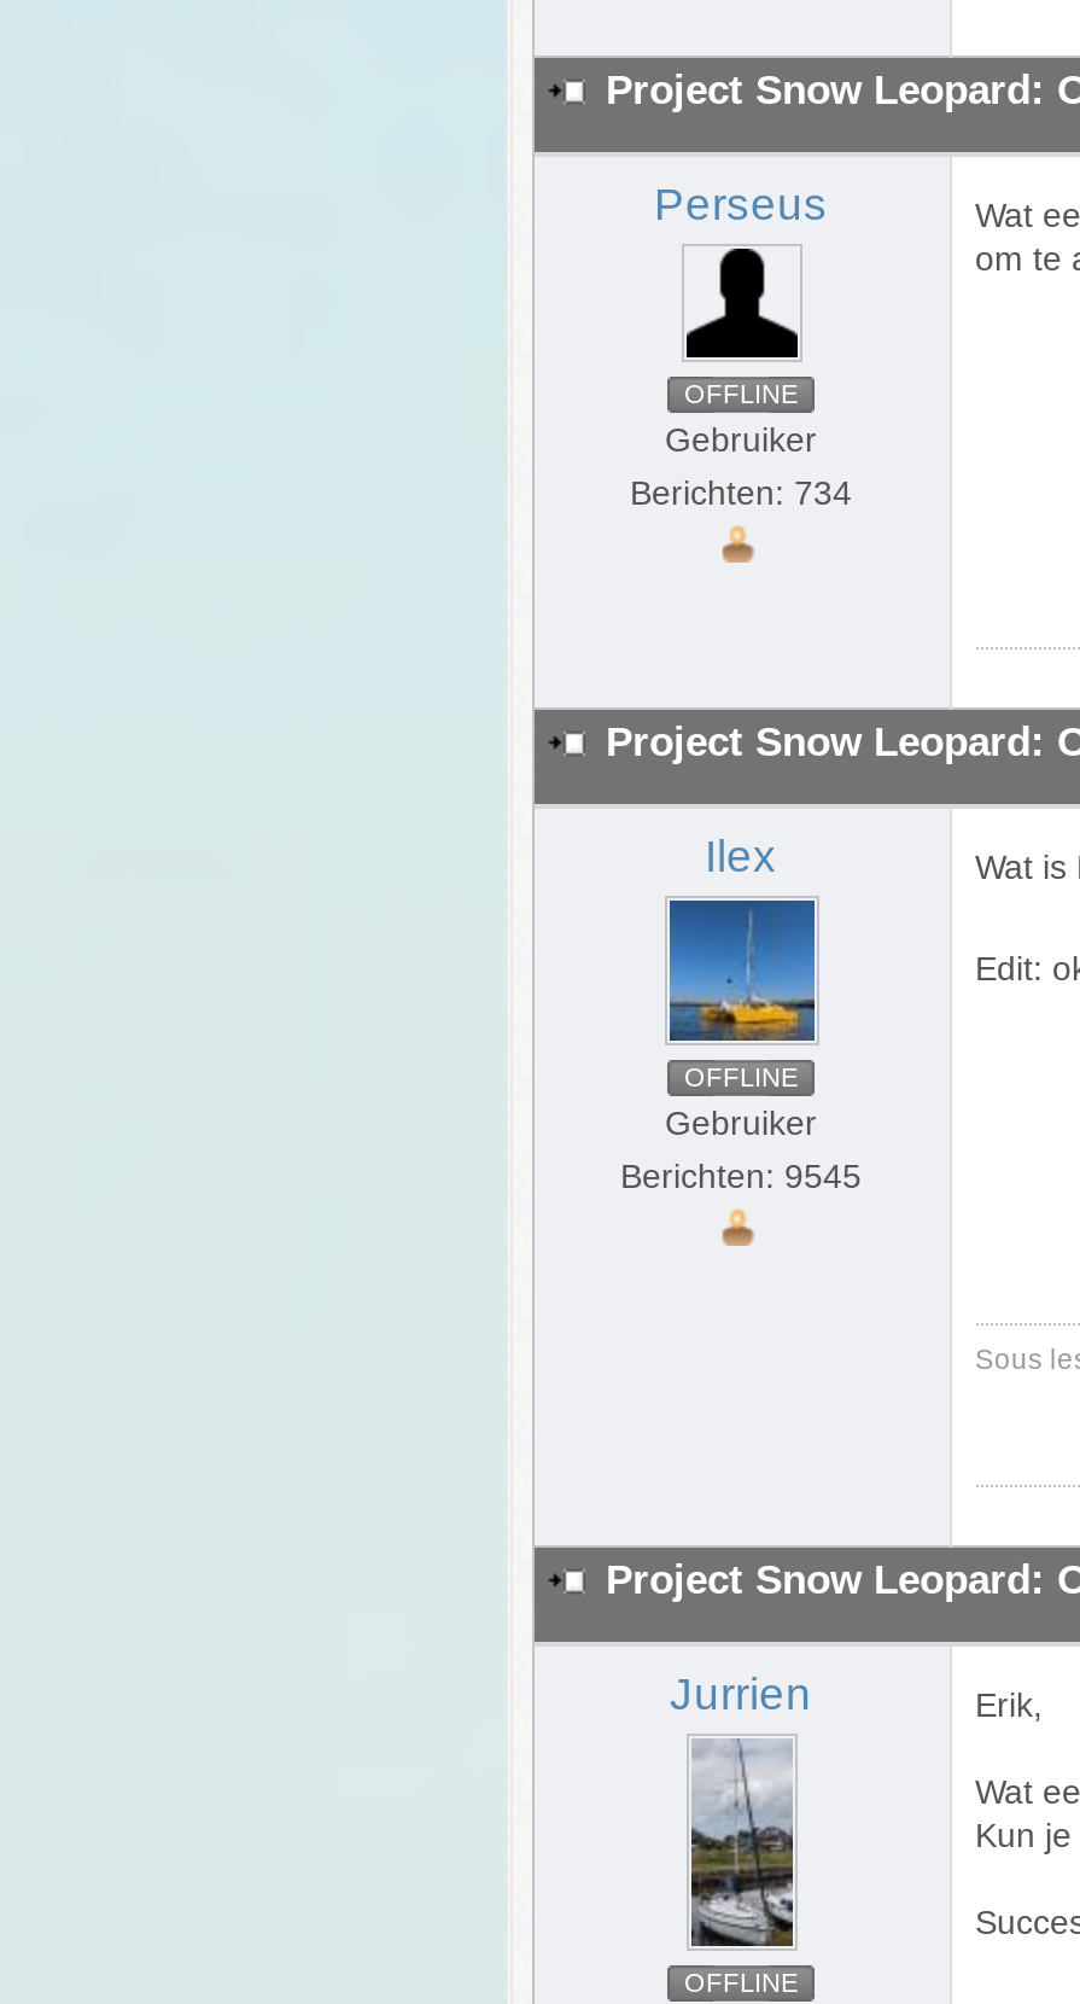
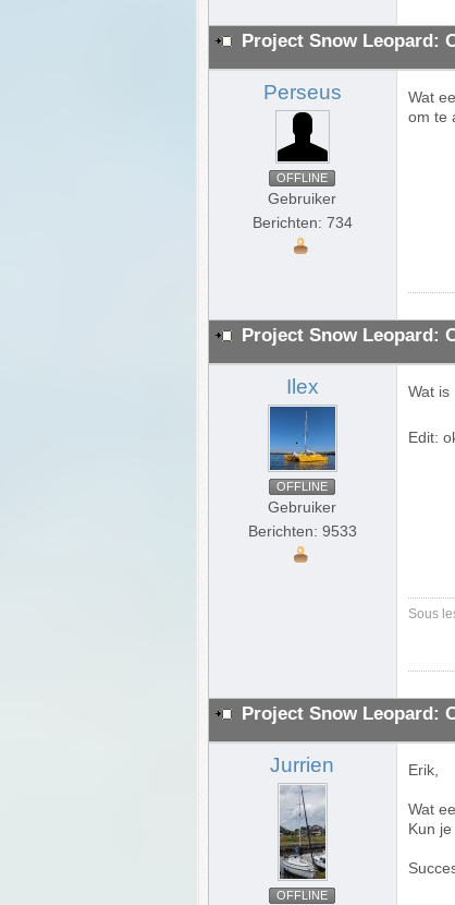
[620,1157,862,1195] Berichten: 9545 -> [248,522,356,540] Berichten: 9533

